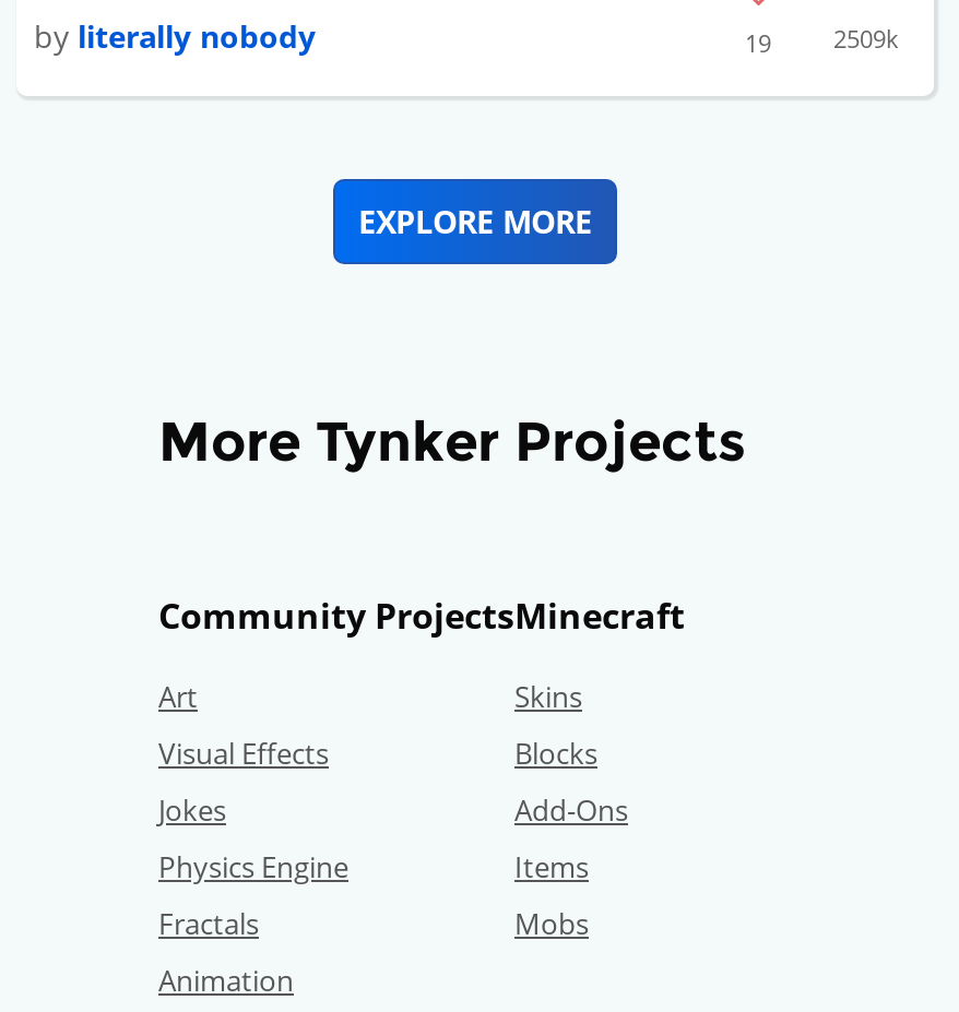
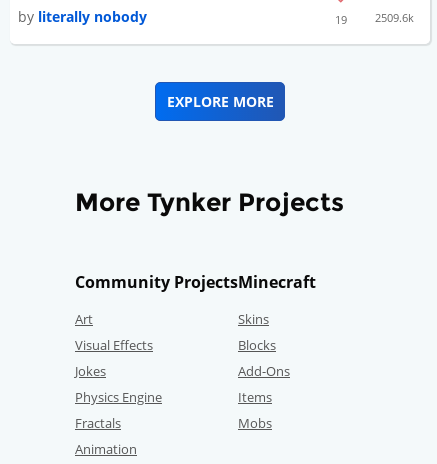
[745,21,899,58] 19 2509k -> [334,10,414,27] 19 2509.6k

